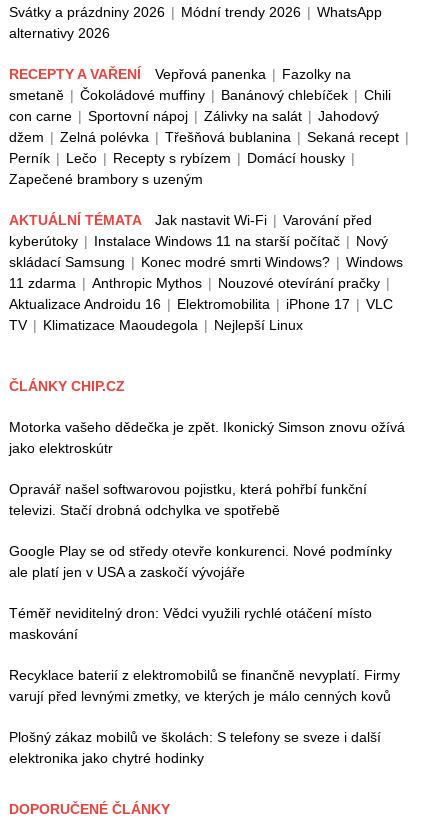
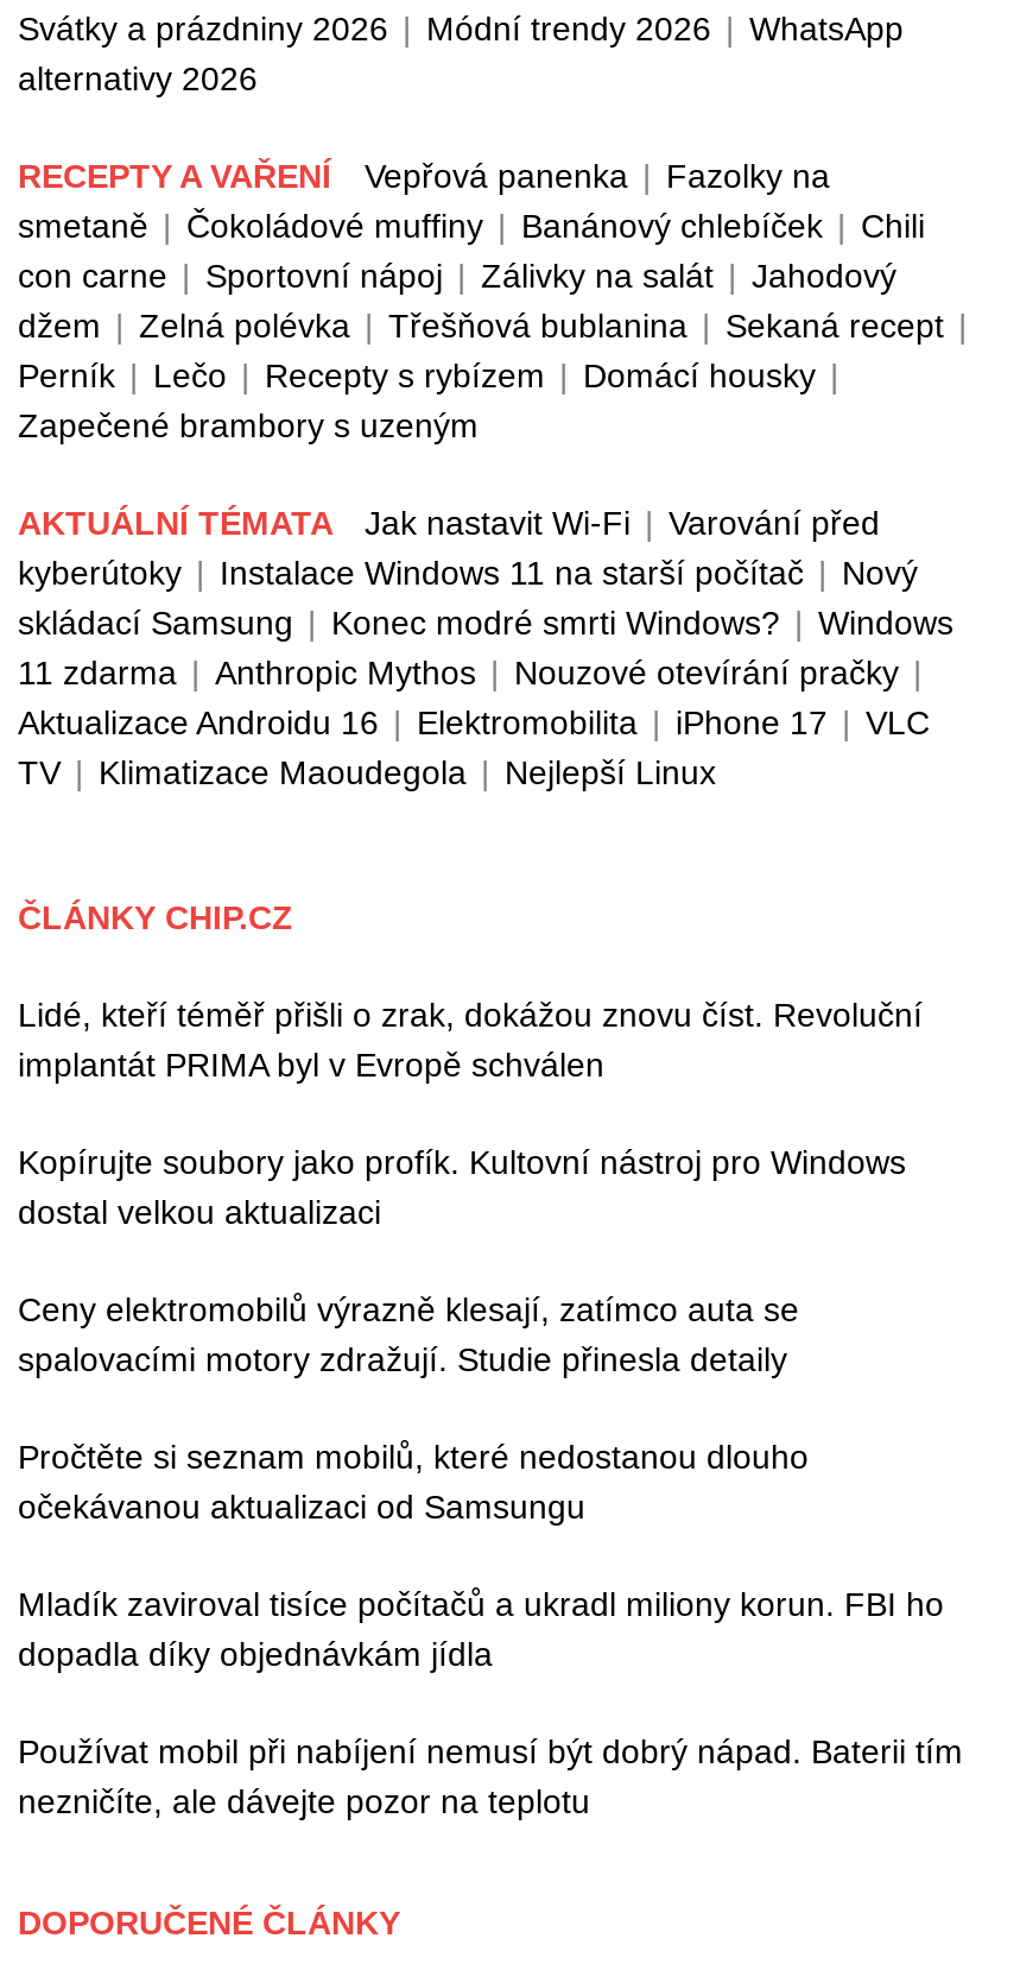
[9,419,405,456] Motorka vašeho dědečka je zpět. Ikonický Simson znovu ožívá | jako elektroskútr -> [18,996,923,1084] Lidé, kteří téměř přišli o zrak, dokážou znovu číst. Revoluční | implantát PRIMA byl v Evropě schválen
[9,481,367,518] Opravář našel softwarovou pojistku, která pohřbí funkční | televizi. Stačí drobná odchylka ve spotřebě -> [18,1143,906,1231] Kopírujte soubory jako profík. Kultovní nástroj pro Windows | dostal velkou aktualizaci
[9,543,392,580] Google Play se od středy otevře konkurenci. Nové podmínky | ale platí jen v USA a zaskočí vývojáře -> [18,1290,799,1378] Ceny elektromobilů výrazně klesají, zatímco auta se | spalovacími motory zdražují. Studie přinesla detaily
[9,605,372,642] Téměř neviditelný dron: Vědci využili rychlé otáčení místo | maskování -> [18,1438,809,1526] Pročtěte si seznam mobilů, které nedostanou dlouho | očekávanou aktualizaci od Samsungu
[9,667,400,704] Recyklace baterií z elektromobilů se finančně nevyplatí. Firmy | varují před levnými zmetky, ve kterých je málo cenných kovů -> [18,1585,944,1673] Mladík zaviroval tisíce počítačů a ukradl miliony korun. FBI ho | dopadla díky objednávkám jídla
[9,729,381,766] Plošný zákaz mobilů ve školách: S telefony se sveze i další | elektronika jako chytré hodinky -> [18,1732,963,1820] Používat mobil při nabíjení nemusí být dobrý nápad. Baterii tím | nezničíte, ale dávejte pozor na teplotu

